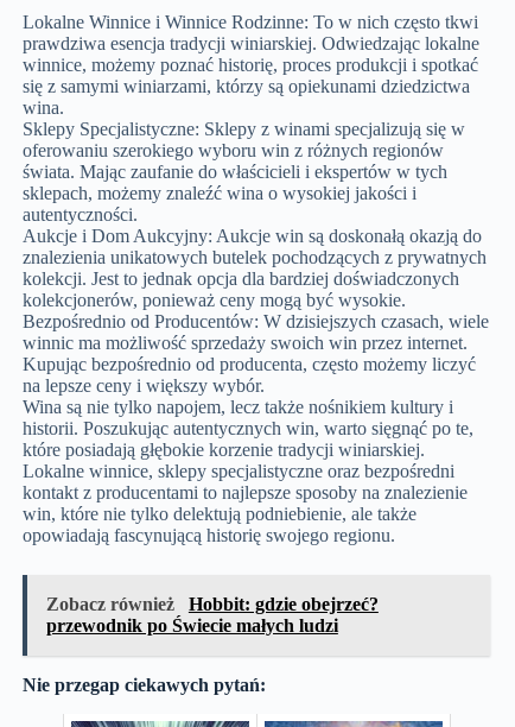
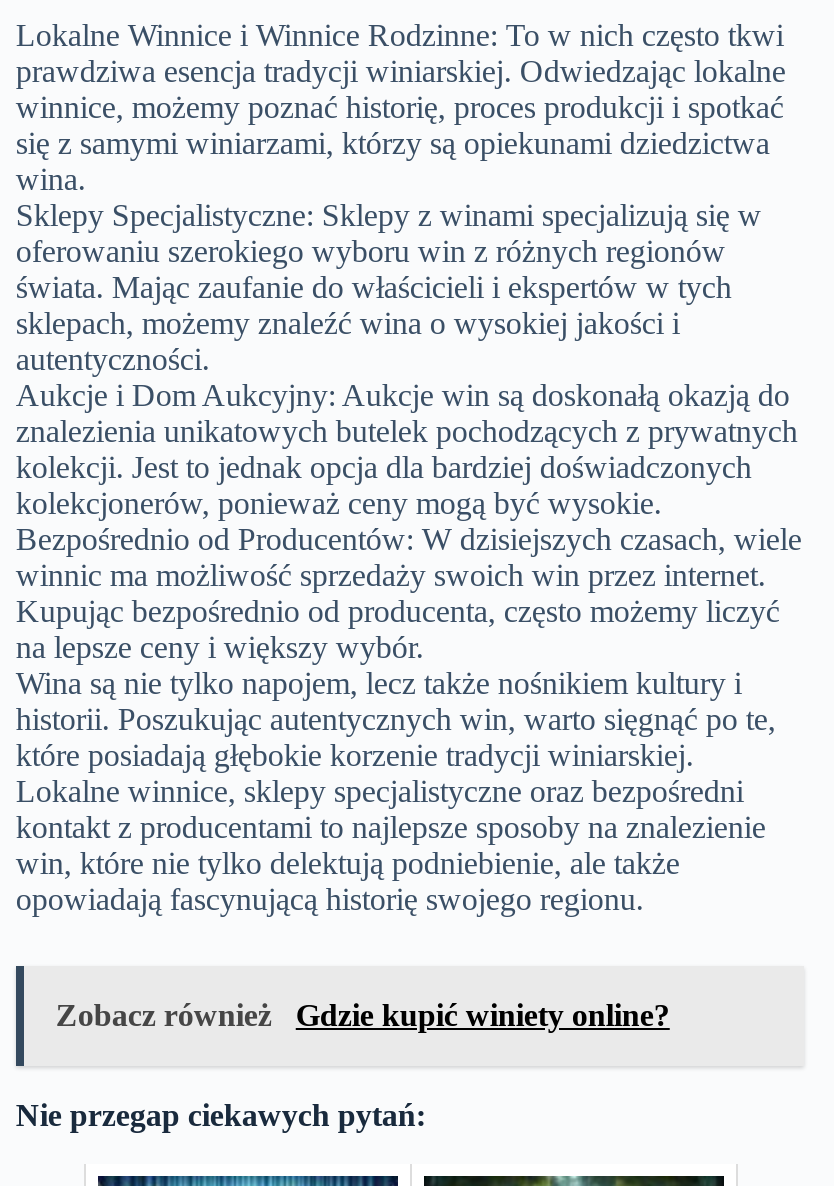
[46,594,378,636] Zobacz również Hobbit: gdzie obejrzeć? | przewodnik po Świecie małych ludzi -> [56,999,670,1033] Zobacz również Gdzie kupić winiety online?

